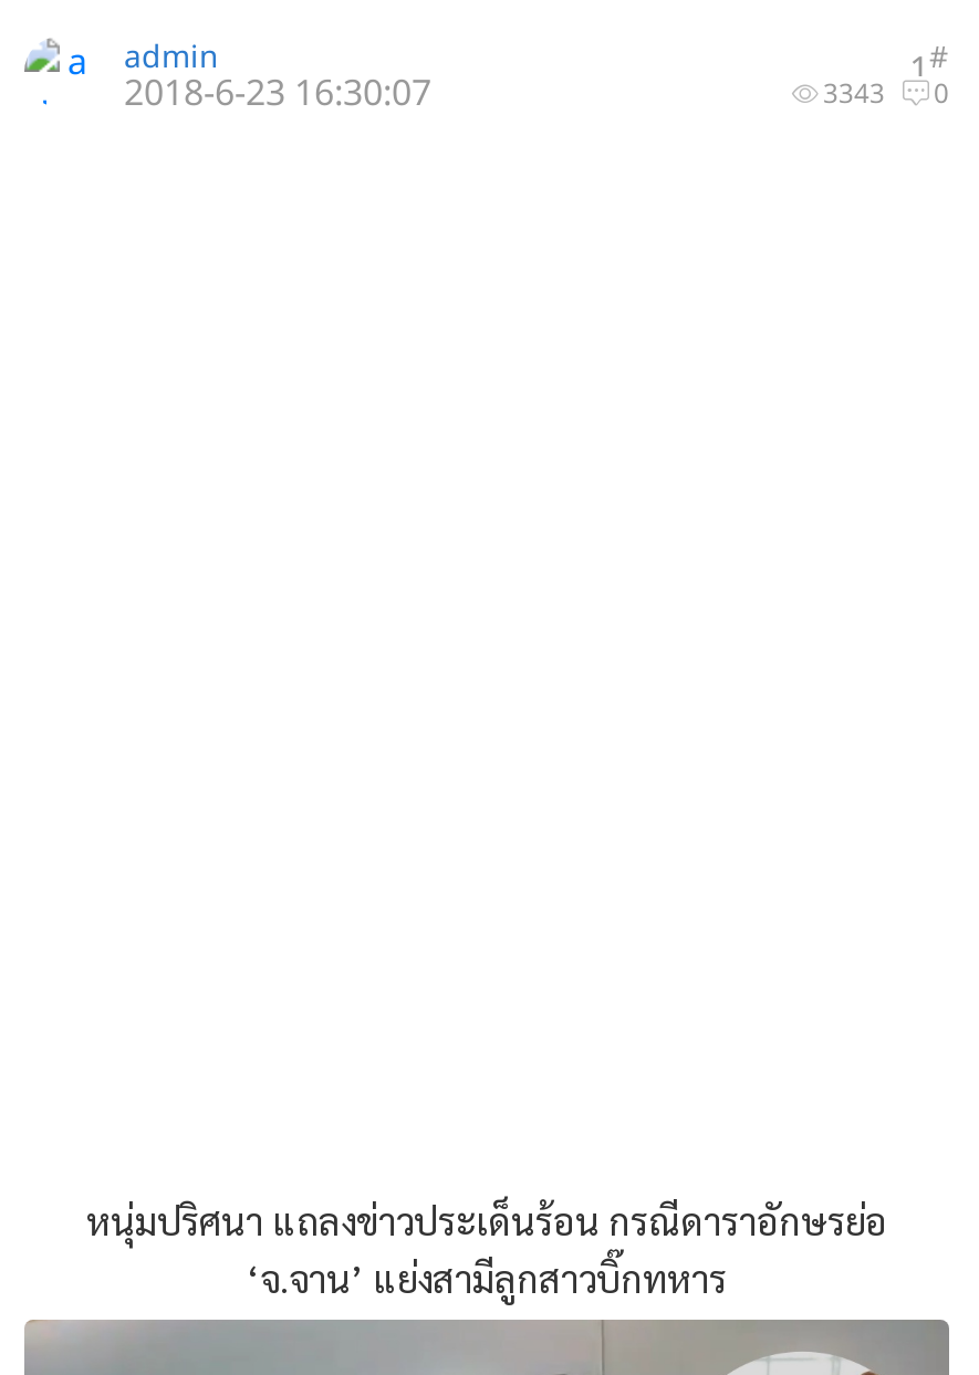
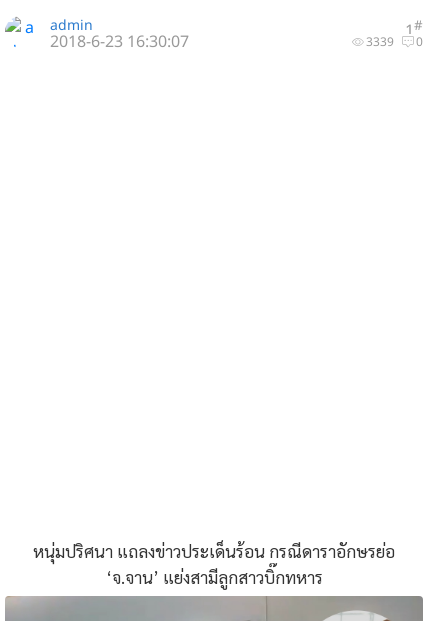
[823,74,885,114] 3343 -> [366,33,394,51] 3339

